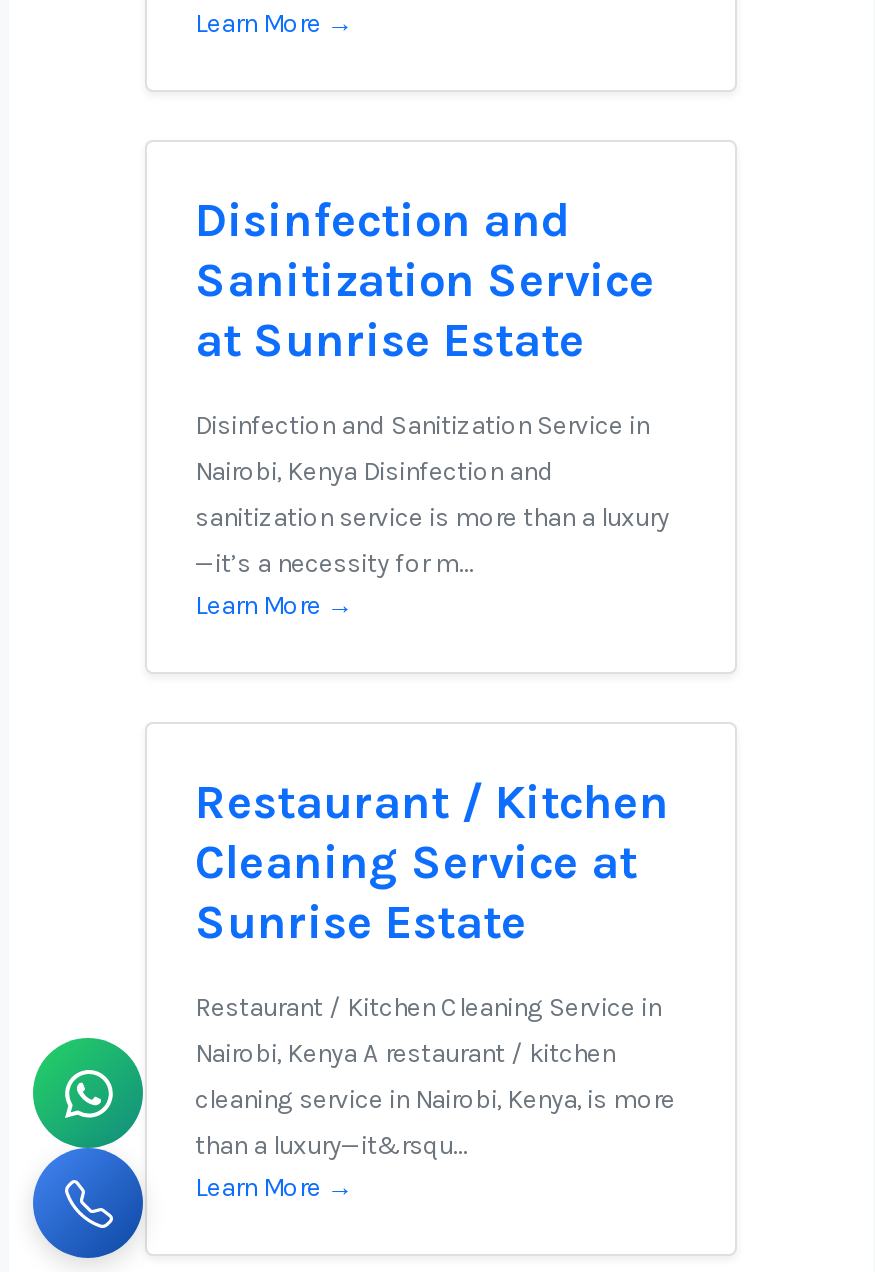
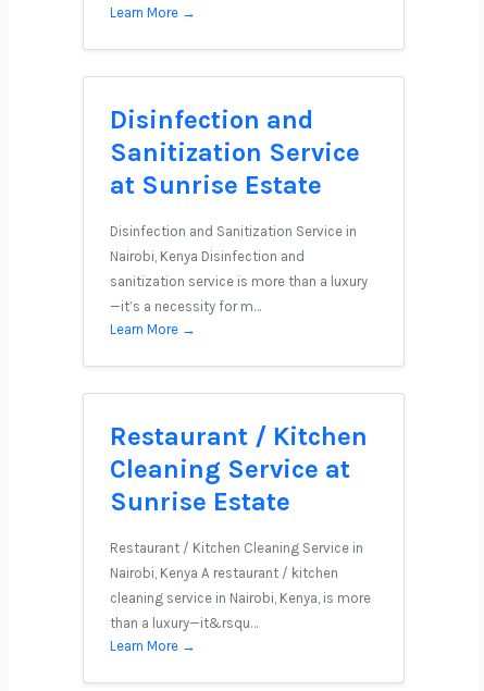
[31,1036,145,1262] [image] -> none

